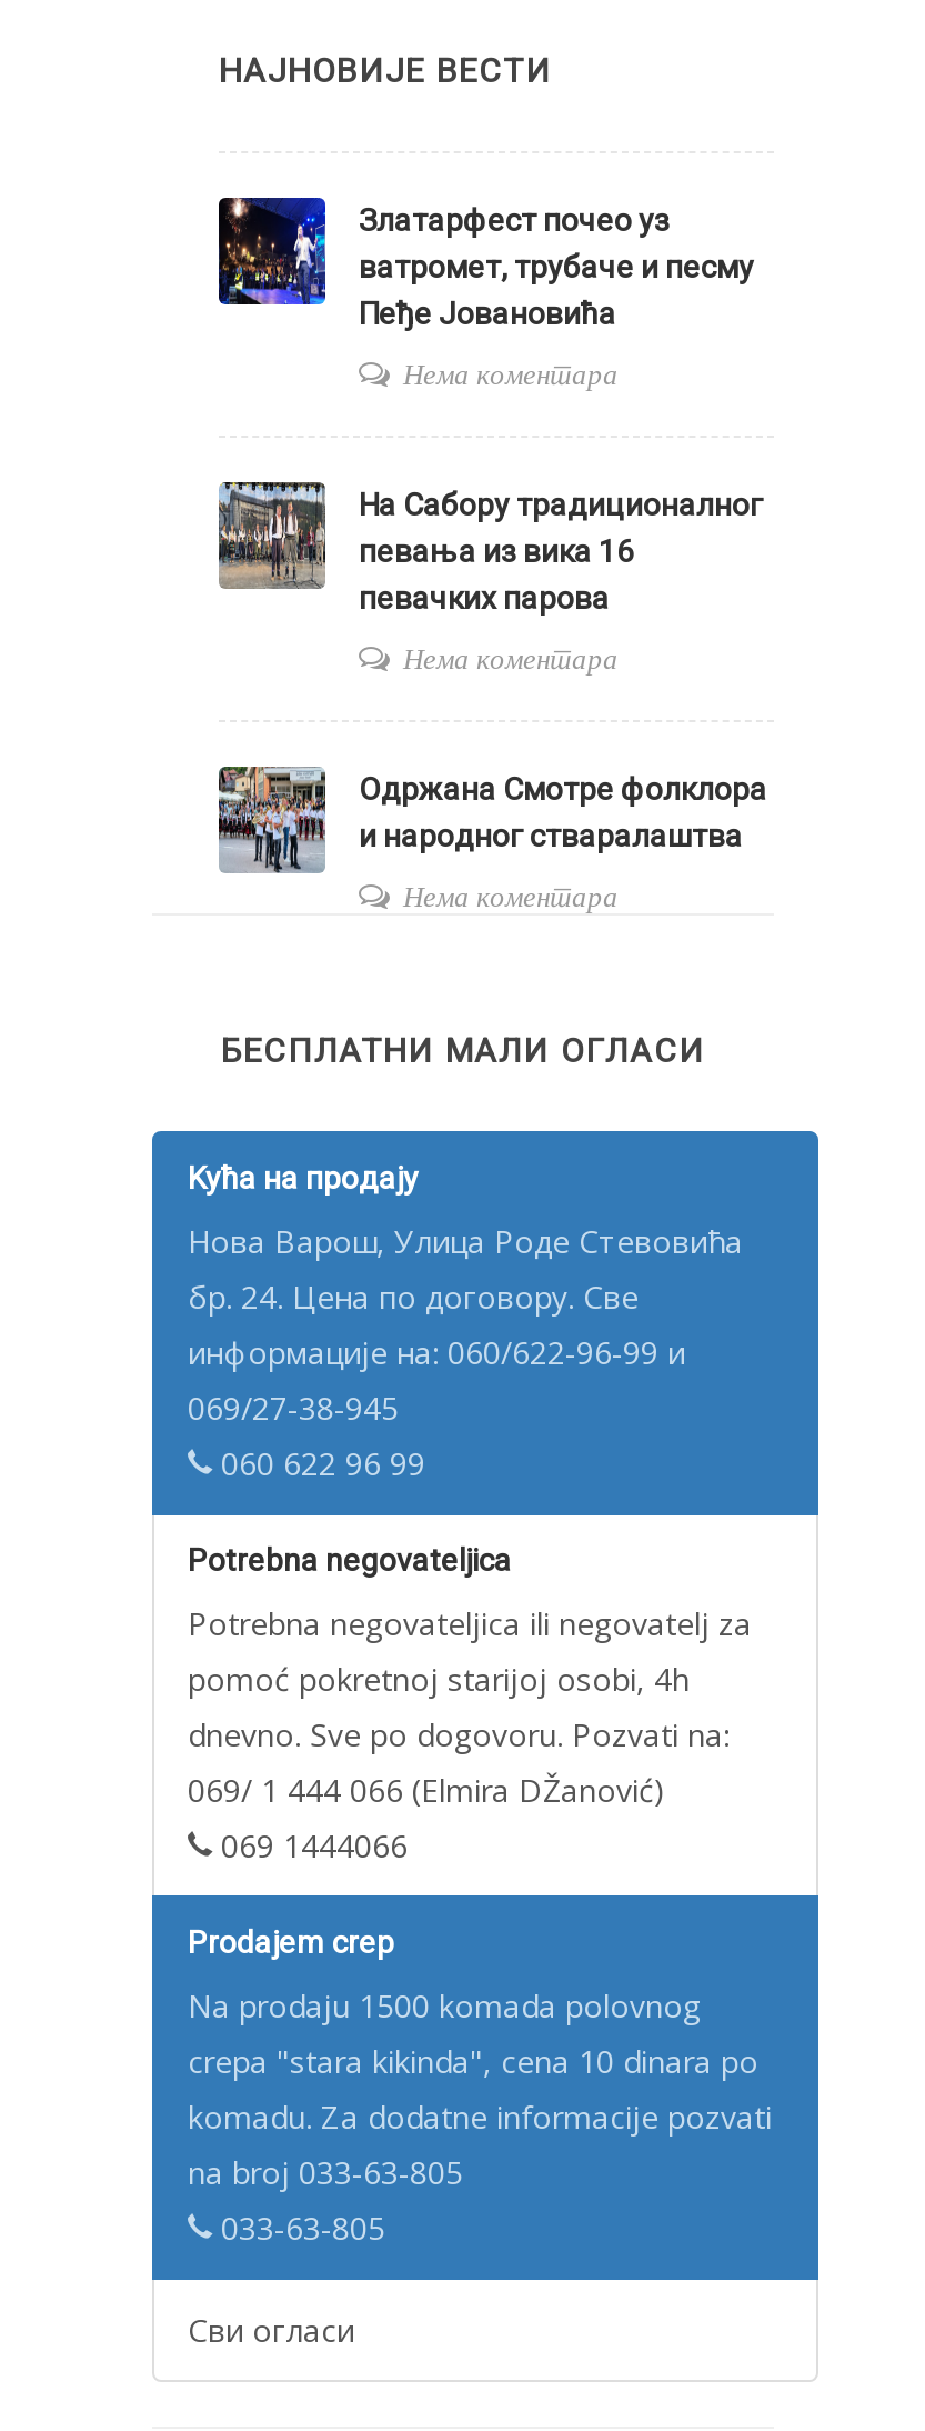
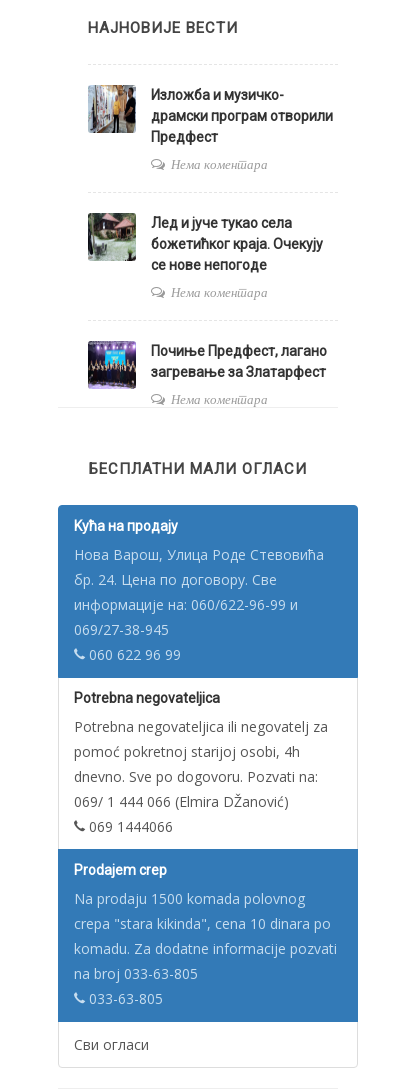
[217,196,754,331] [image] | Златарфест почео уз | ватромет, трубаче и песму | Пеђе Јовановића -> [88,84,333,145] [image] | Изложба и музичко- | драмски програм отворили | Предфест
[217,482,763,616] [image] | На Сабору традиционалног | певања из вика 16 | певачких парова -> [87,213,323,273] [image] | Лед и јуче тукао села | божетићког краја. Очекују | се нове непогоде
[217,764,767,876] [image] | Одржана Смотре фолклора | и народног стваралаштва -> [87,340,327,389] [image] | Почиње Предфест, лагано | загревање за Златарфест

